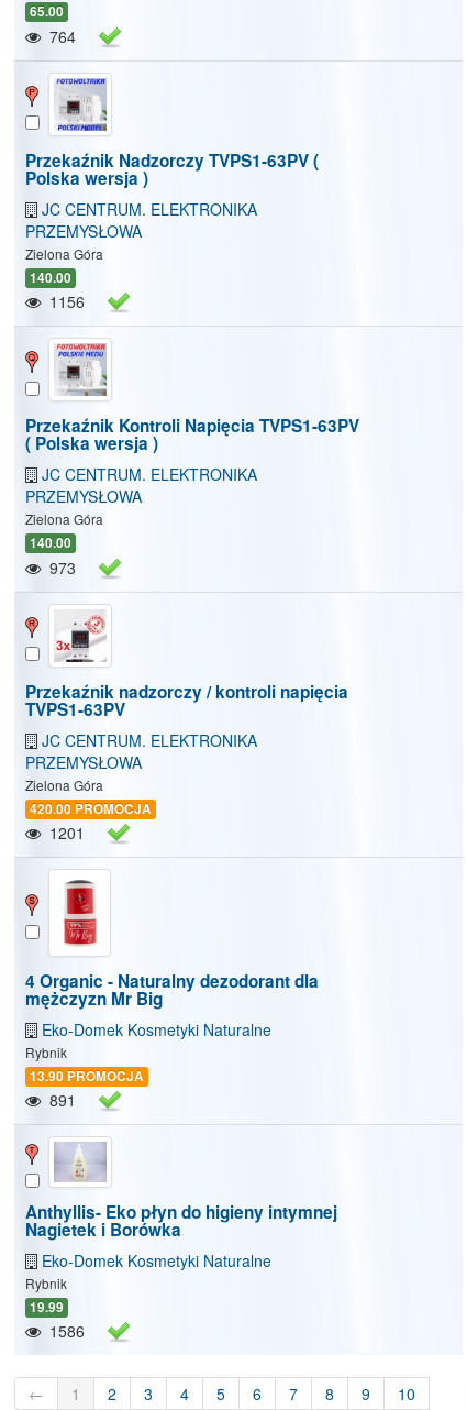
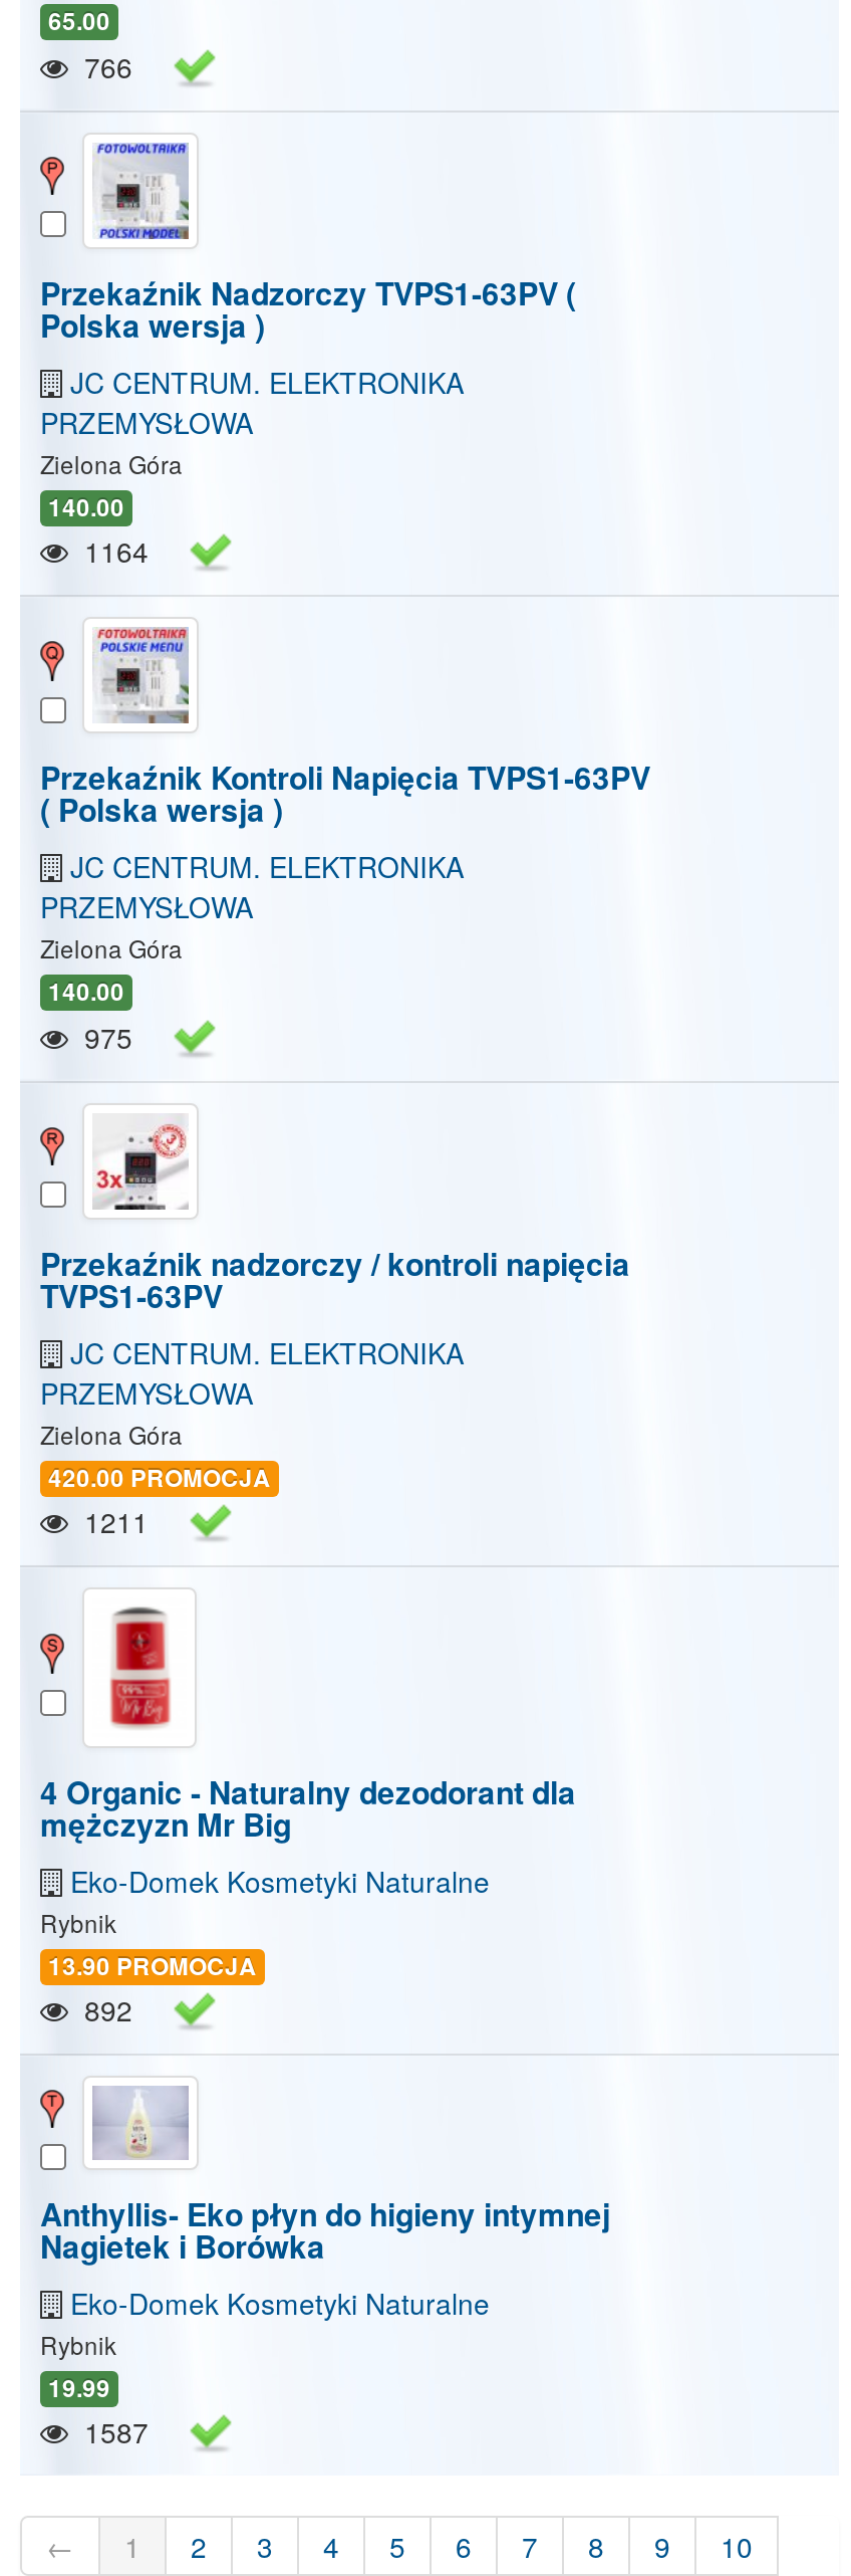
[41,25,76,47] 764 -> [68,45,132,86] 766
[41,290,85,312] 1156 -> [68,531,149,571] 1164
[41,556,76,578] 973 -> [68,1016,132,1056] 975
[41,822,85,844] 1201 -> [68,1501,149,1541] 1211
[41,1089,76,1111] 891 -> [68,1990,132,2030] 892
[41,1320,85,1342] 1586 -> [68,2411,149,2452] 1587

